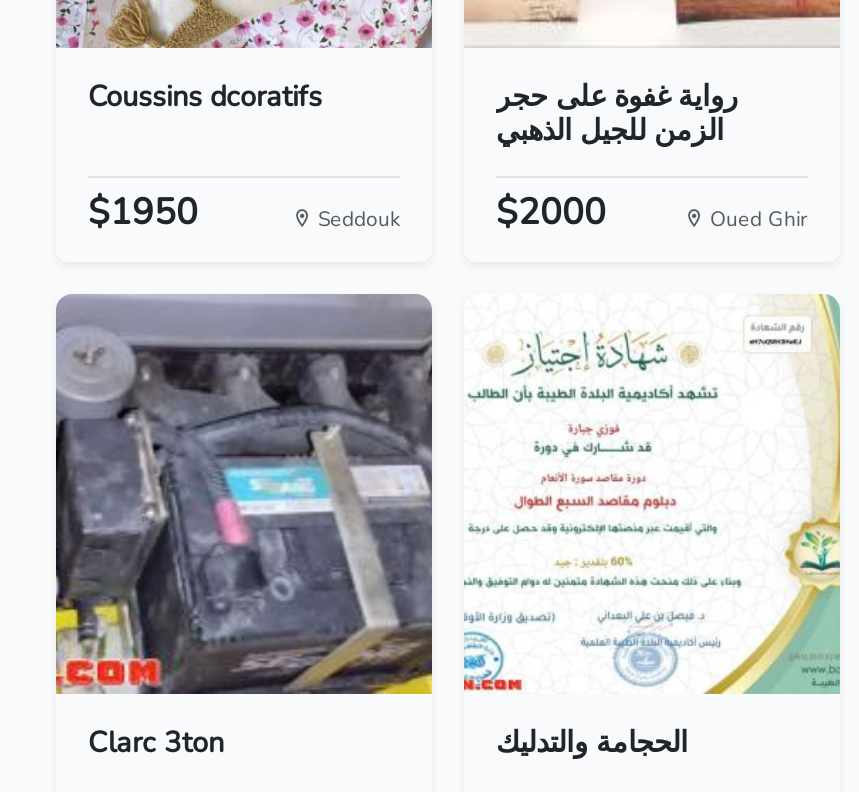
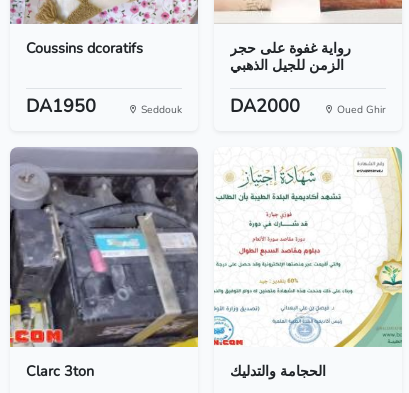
[88,188,198,236] $1950 -> [26,94,96,118] DA1950
[496,188,606,236] $2000 -> [230,94,300,118] DA2000

